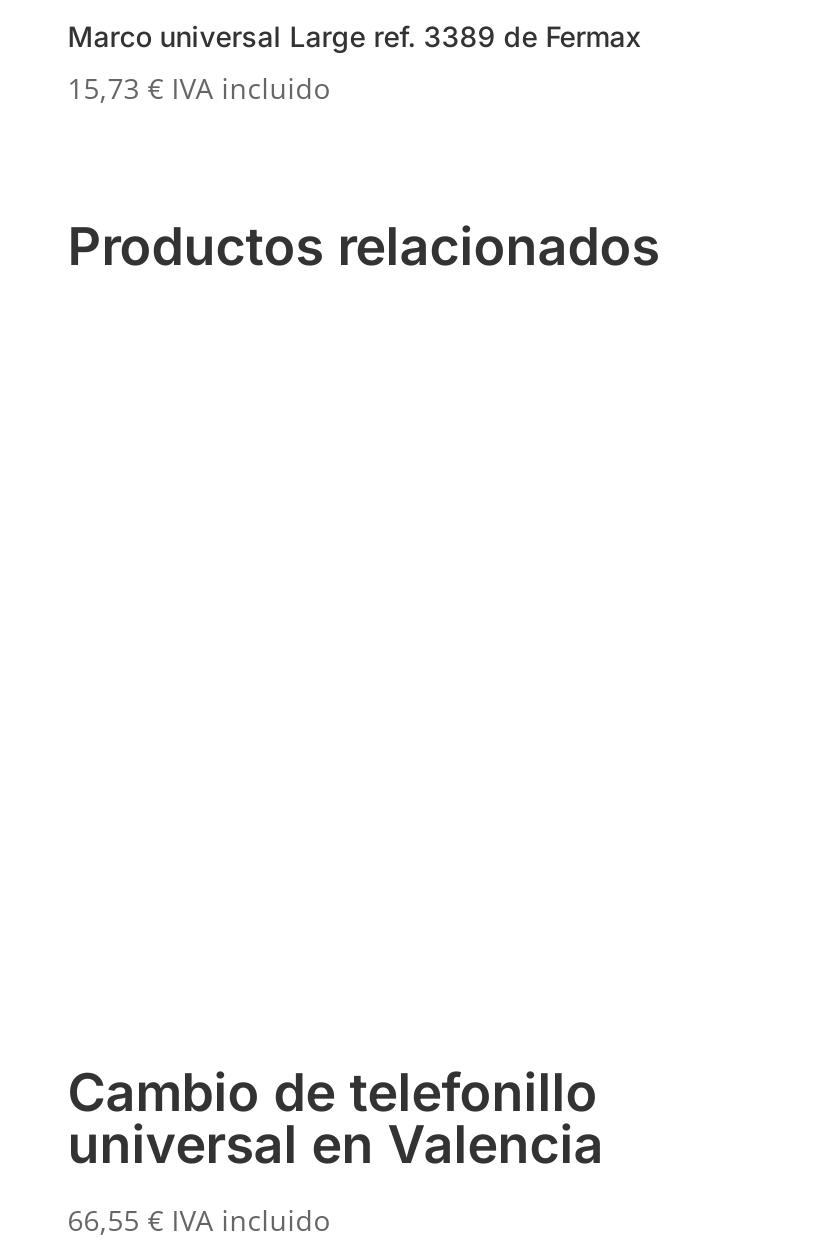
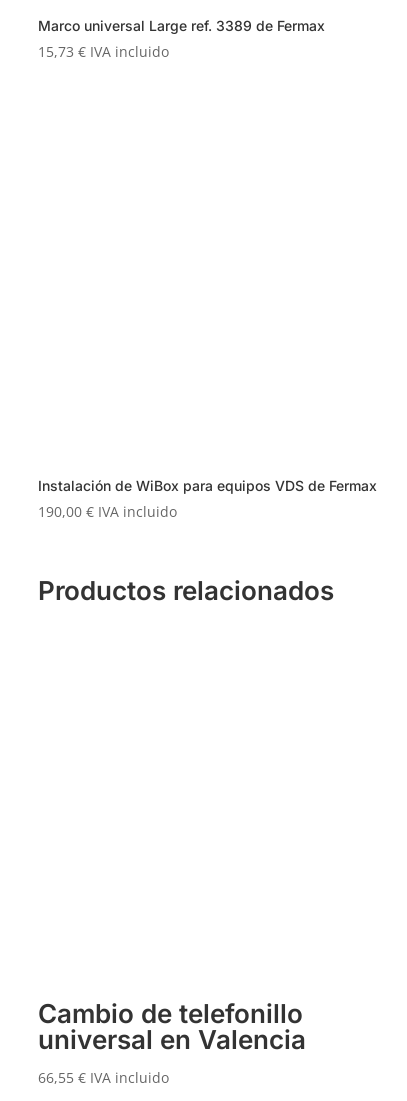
none -> [38,477,377,521] Instalación de WiBox para equipos VDS de Fermax | 190,00 € IVA incluido

